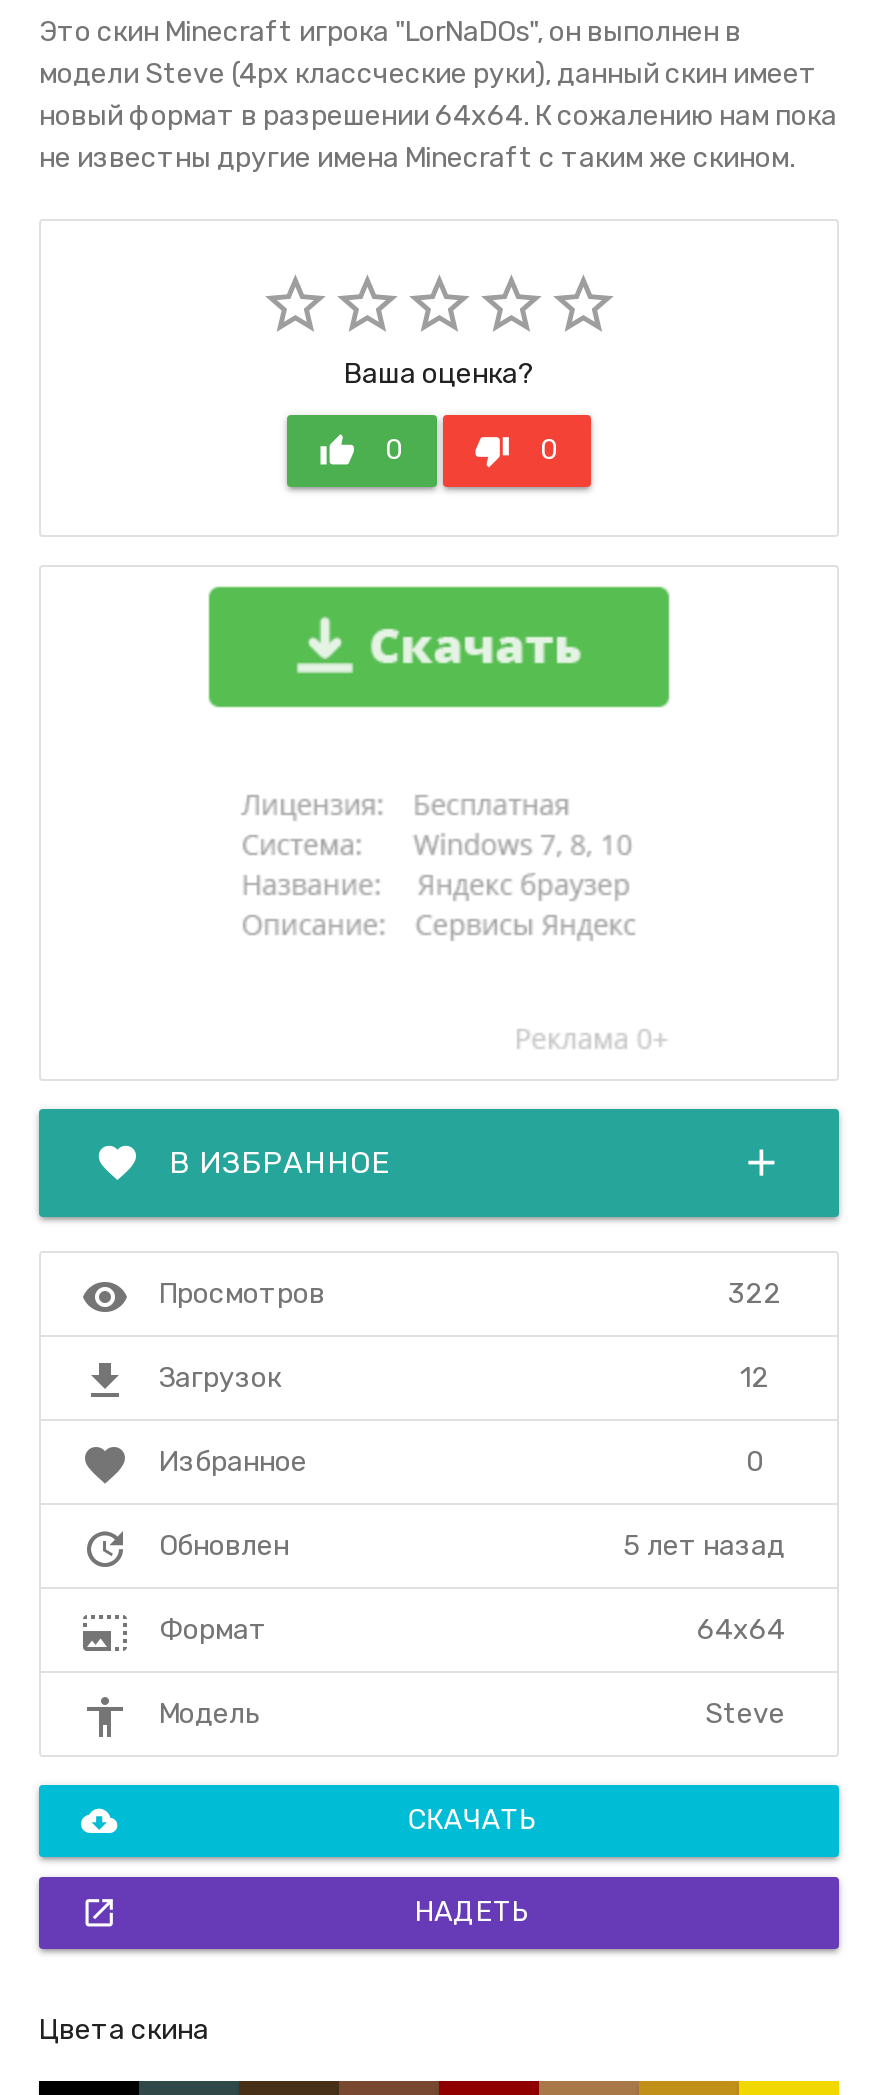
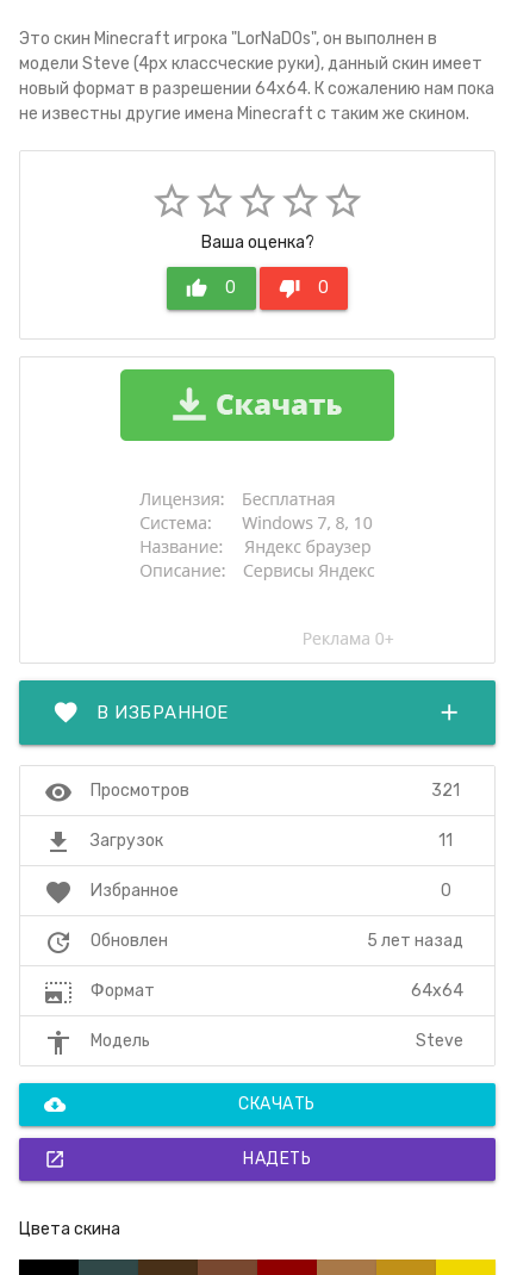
[728,1276,782,1310] 322 -> [431,780,460,800] 321
[740,1360,770,1394] 12 -> [438,830,453,850] 11

